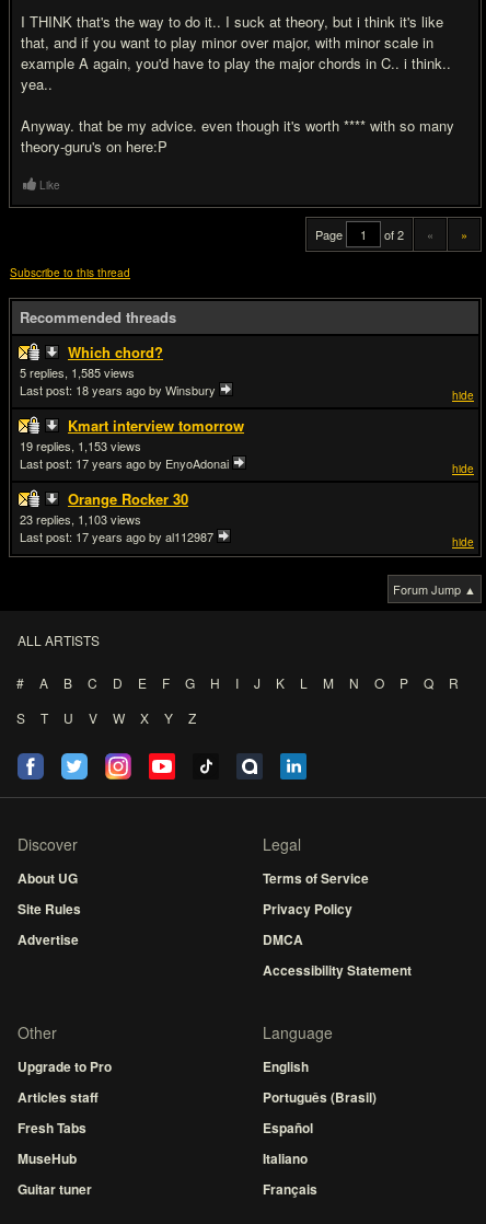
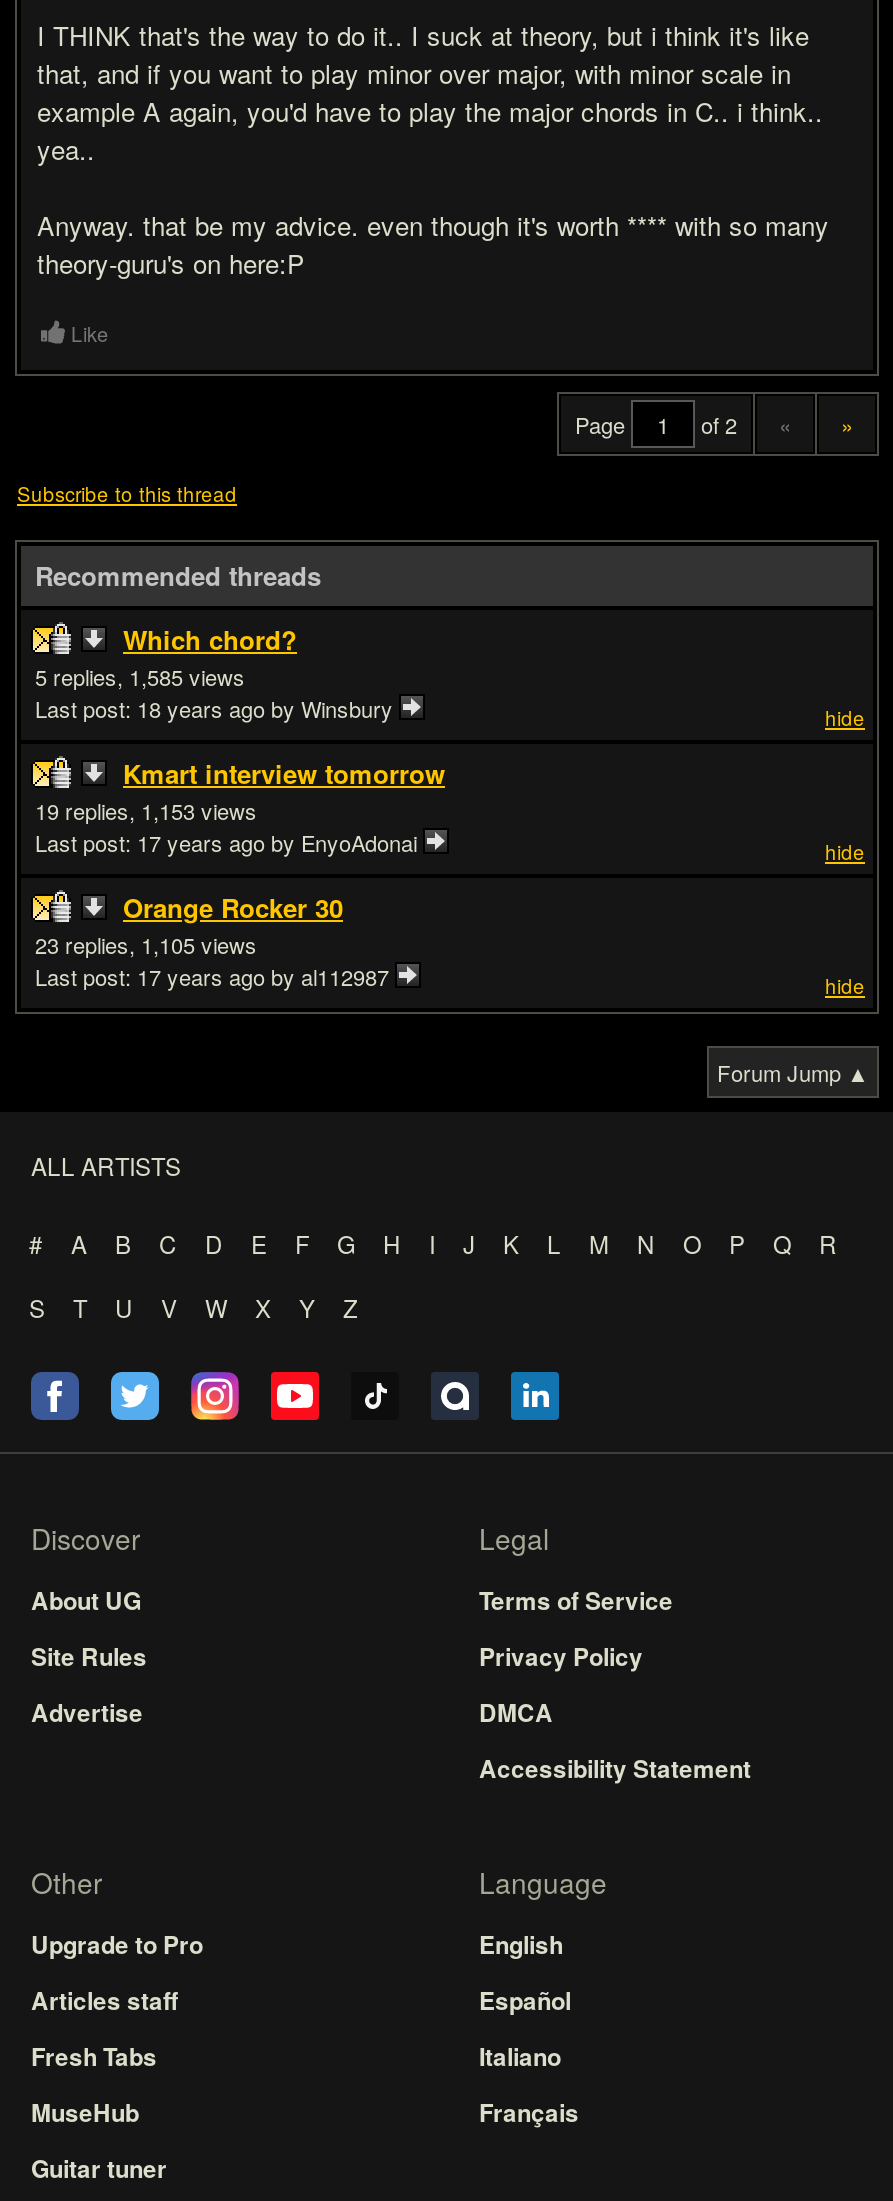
[78,510,107,528] 1,103 -> [141,928,195,960] 1,105
[263,1087,377,1107] Português (Brasil) -> none
moved [263,1118,317,1199] -> [479,1982,579,2130]: Español | Italiano | Français

